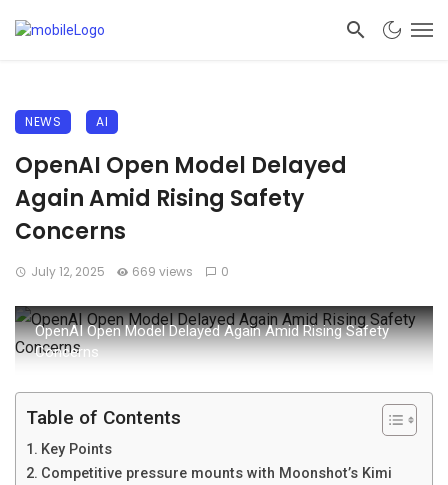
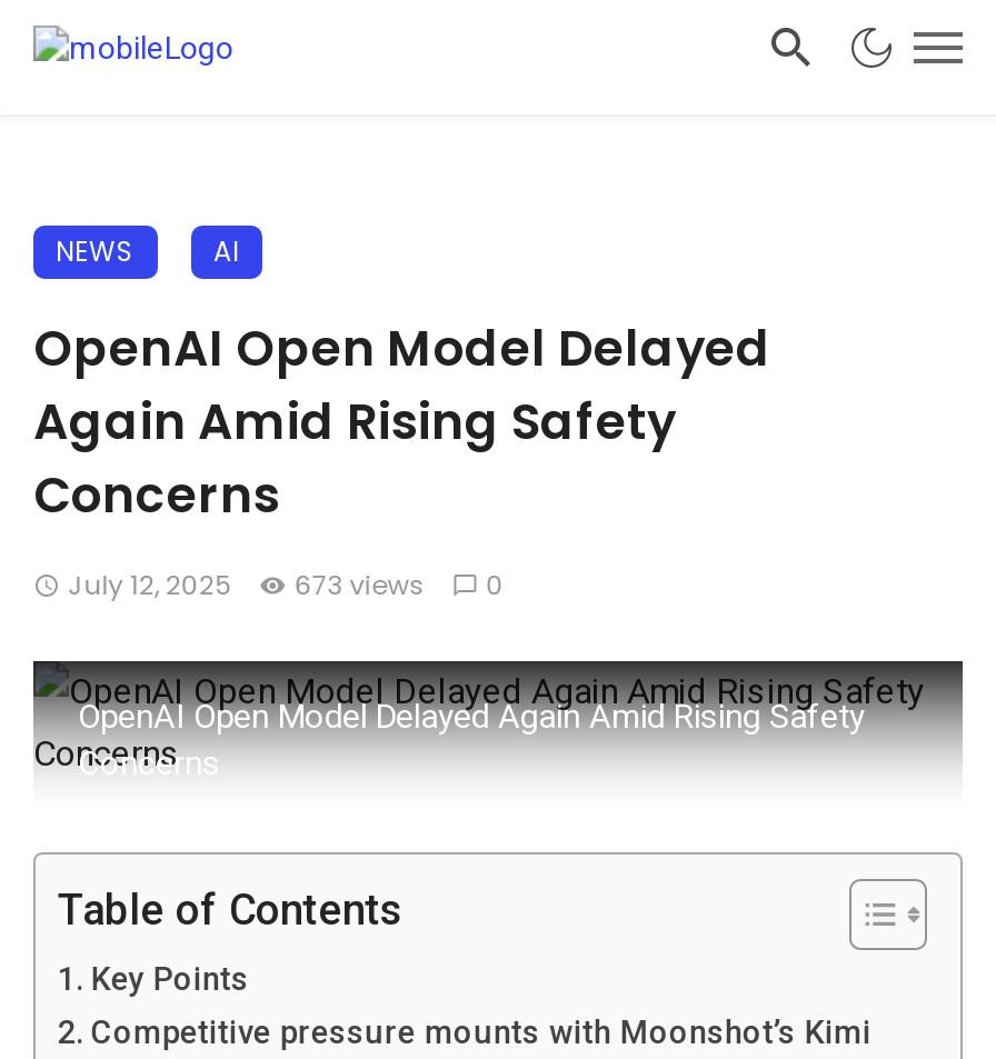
[31,263,229,280] July 12, 2025 669 views 0 -> [68,566,504,603] July 12, 2025 673 views 0

